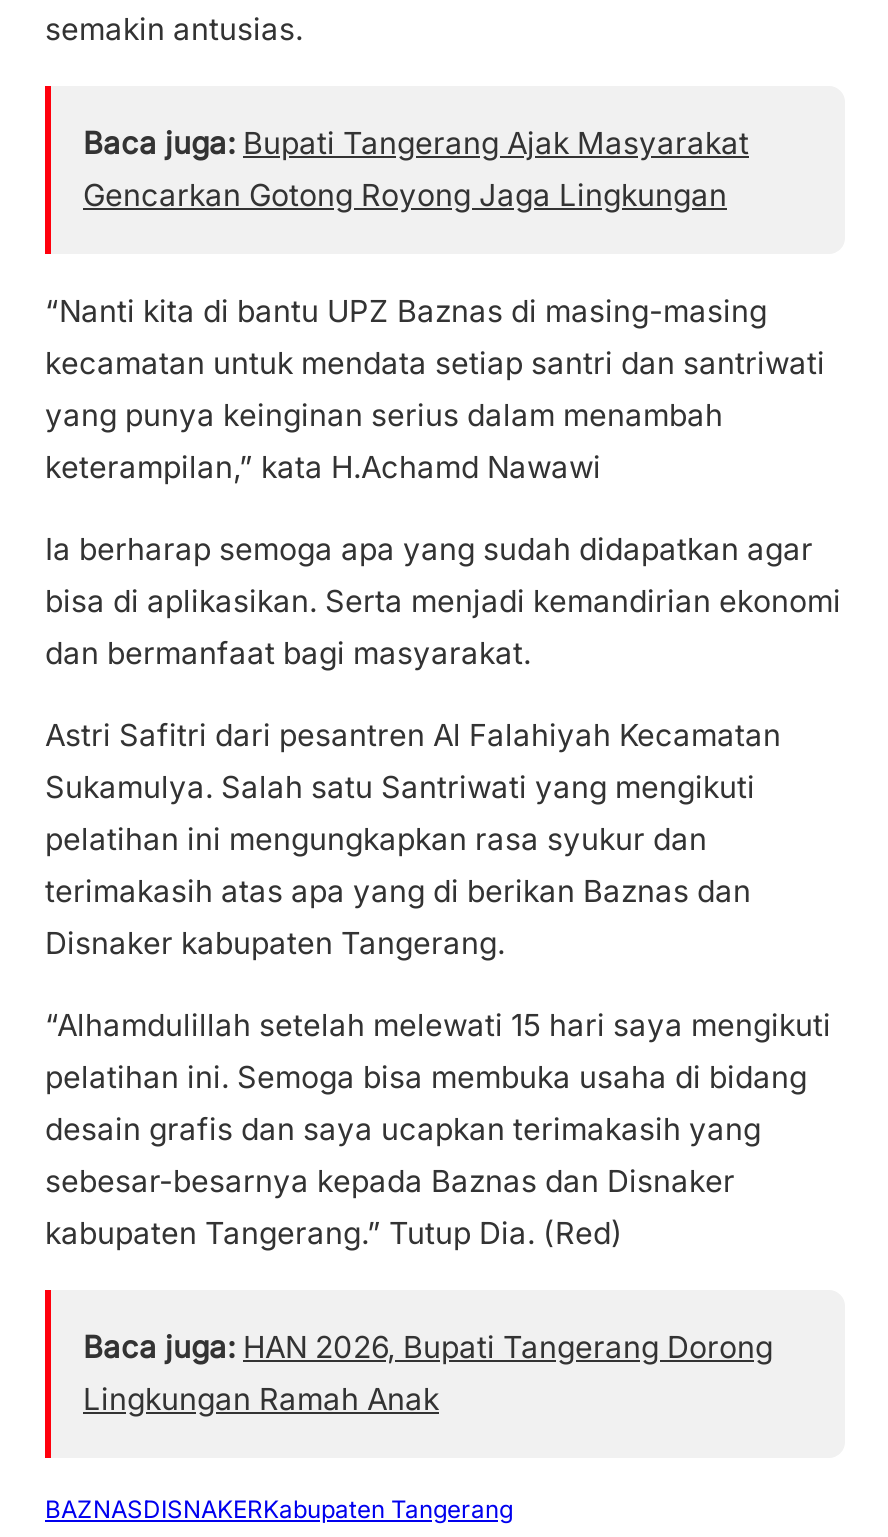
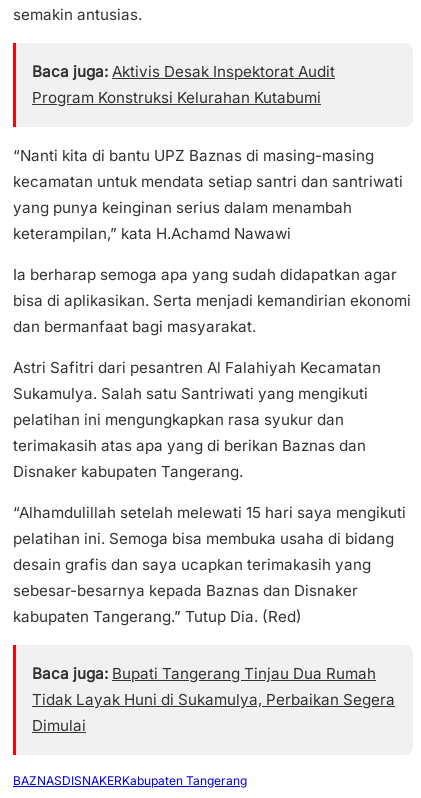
[83,125,749,215] Baca juga: Bupati Tangerang Ajak Masyarakat | Gencarkan Gotong Royong Jaga Lingkungan -> [32,62,335,107] Baca juga: Aktivis Desak Inspektorat Audit | Program Konstruksi Kelurahan Kutabumi
[83,1328,773,1418] Baca juga: HAN 2026, Bupati Tangerang Dorong | Lingkungan Ramah Anak -> [32,664,395,735] Baca juga: Bupati Tangerang Tinjau Dua Rumah | Tidak Layak Huni di Sukamulya, Perbaikan Segera | Dimulai

